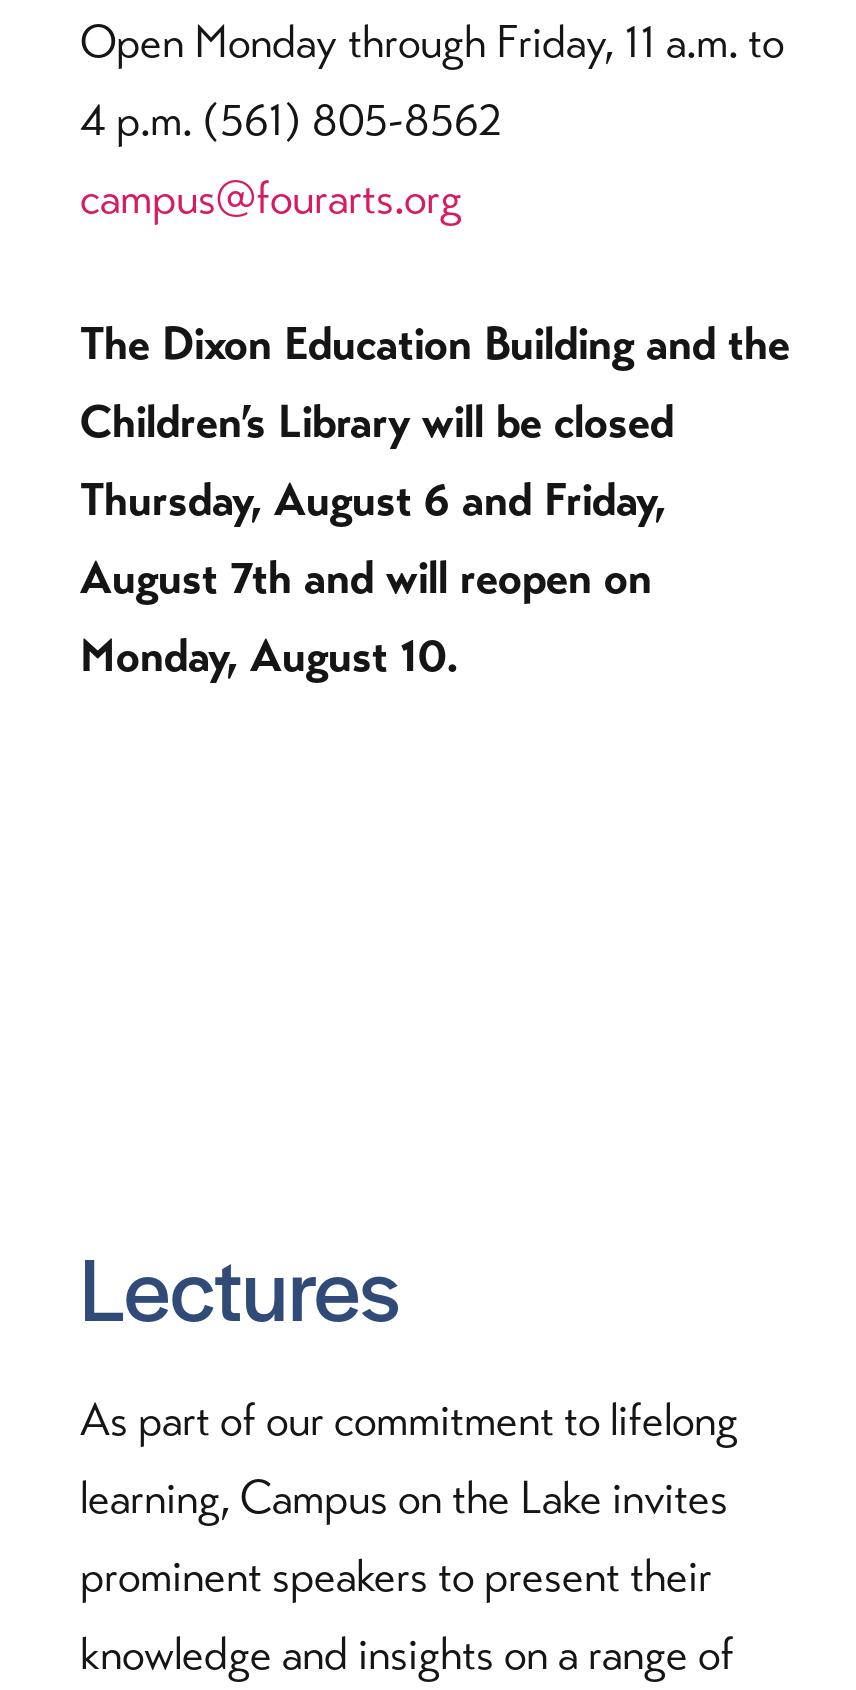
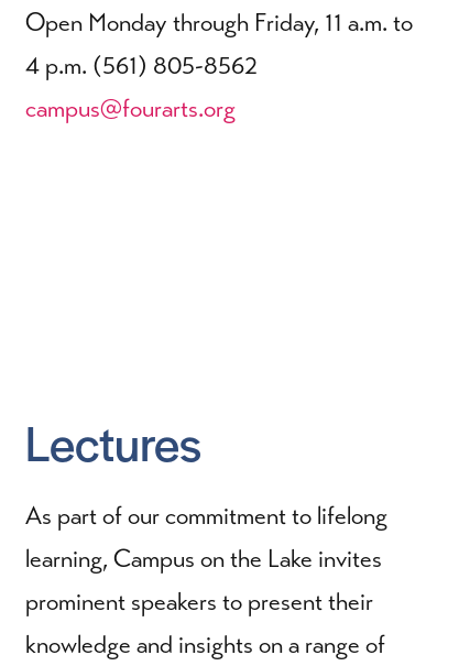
[80,315,790,685] The Dixon Education Building and the | Children’s Library will be closed | Thursday, August 6 and Friday, | August 7th and will reopen on | Monday, August 10. -> none

